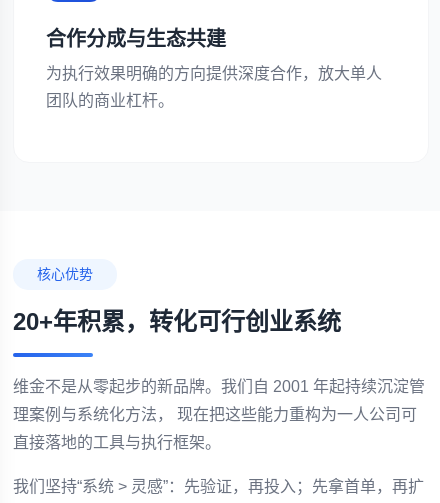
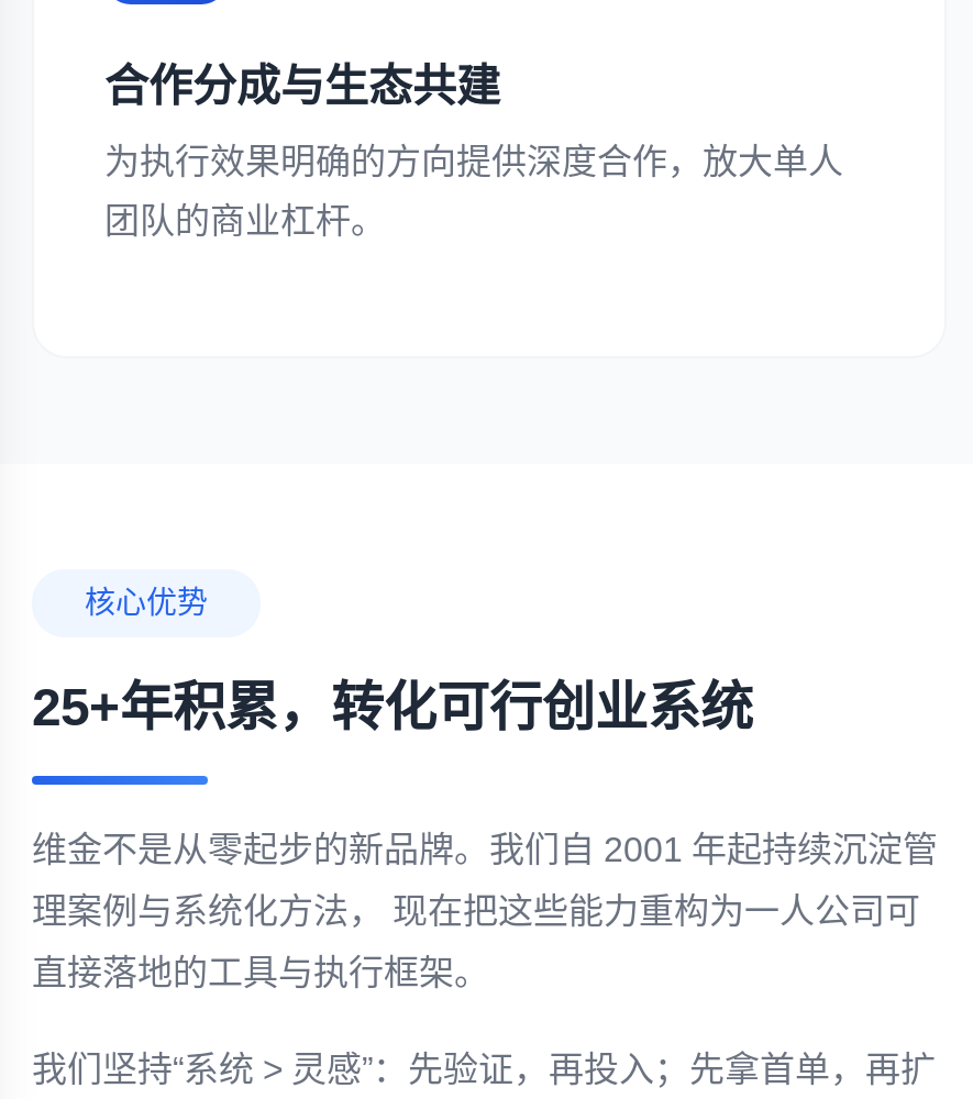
[13,308,341,335] 20+年积累，转化可行创业系统 -> [32,677,753,736] 25+年积累，转化可行创业系统

